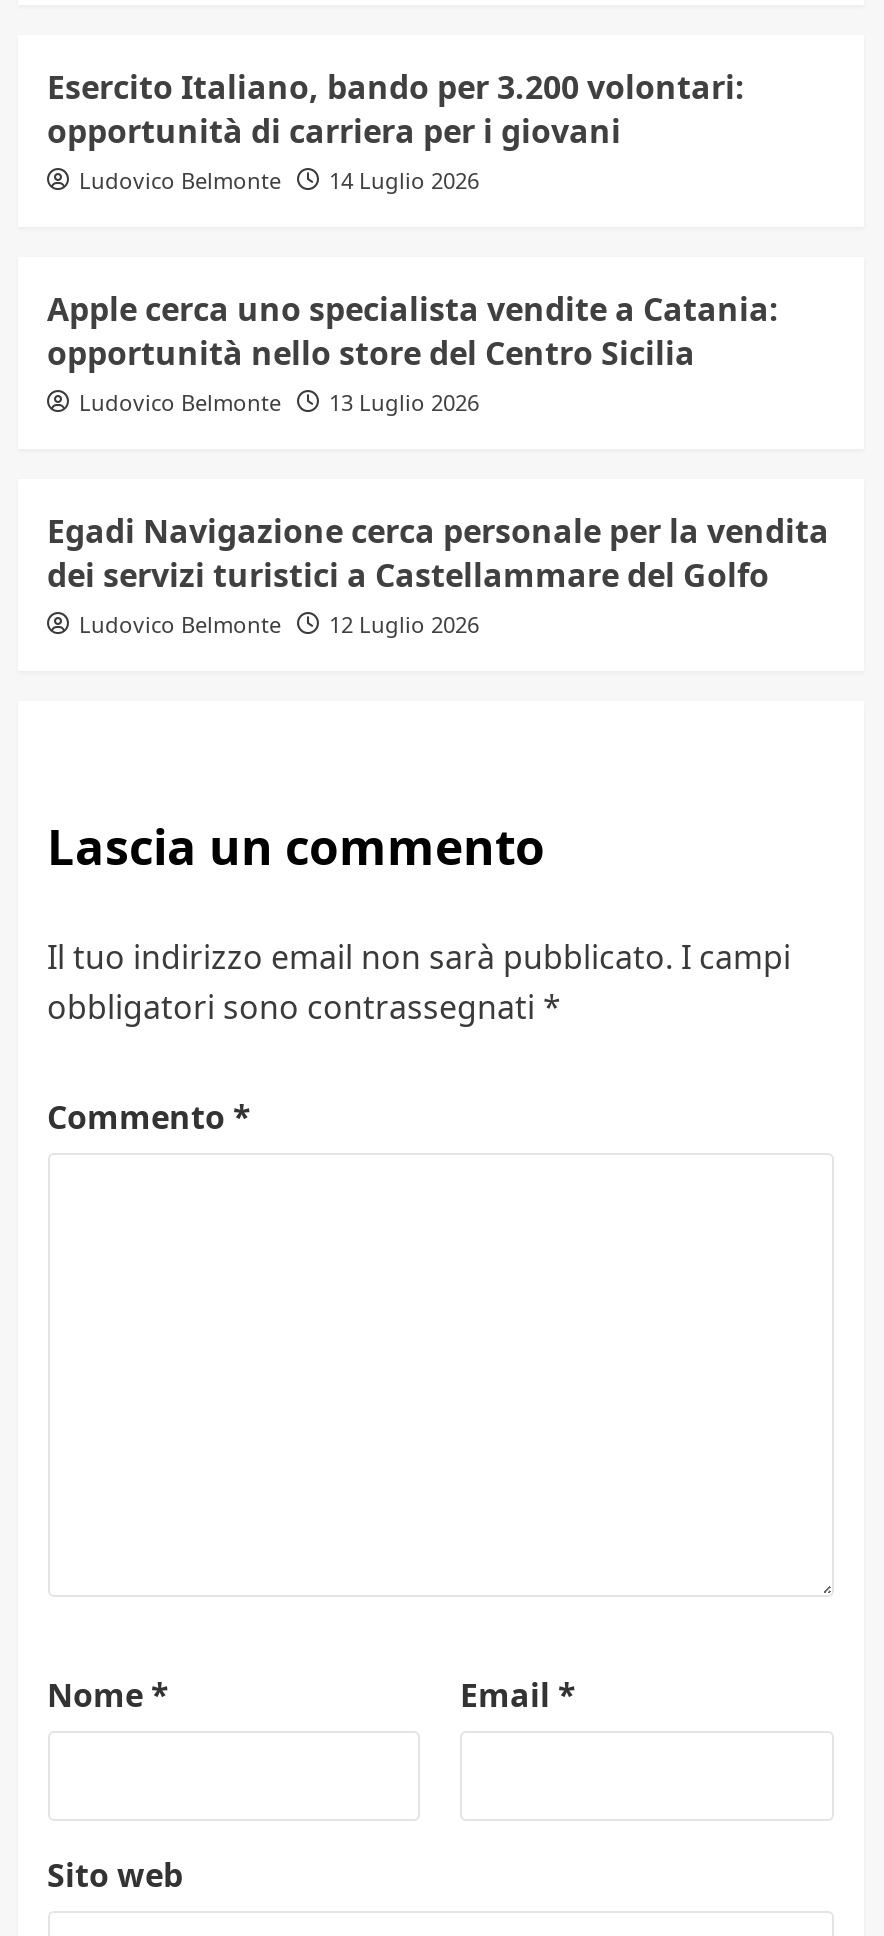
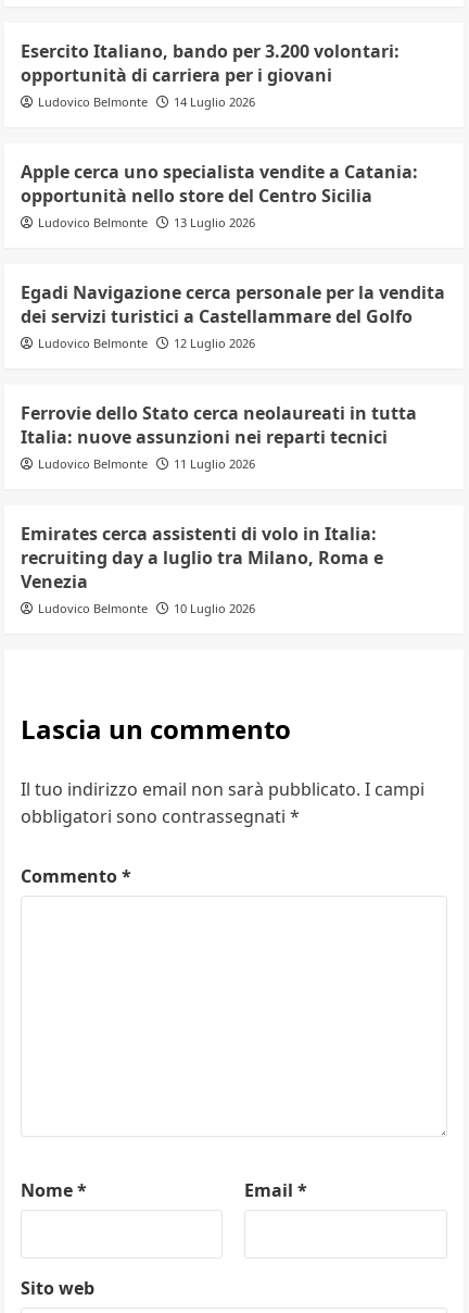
none -> [20,401,416,616] Ferrovie dello Stato cerca neolaureati in tutta | Italia: nuove assunzioni nei reparti tecnici | Ludovico Belmonte | 11 Luglio 2026 | Emirates cerca assistenti di volo in Italia: | recruiting day a luglio tra Milano, Roma e | Venezia | Ludovico Belmonte | 10 Luglio 2026

